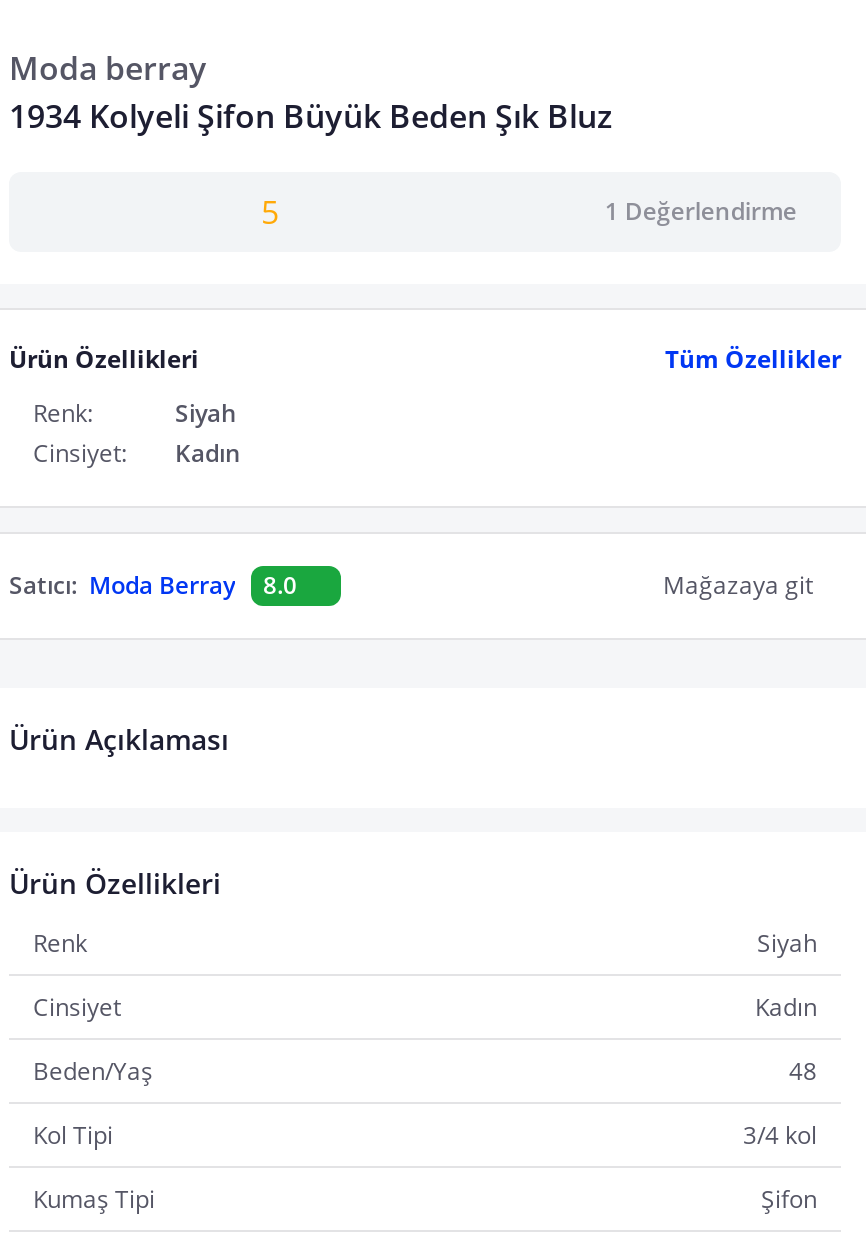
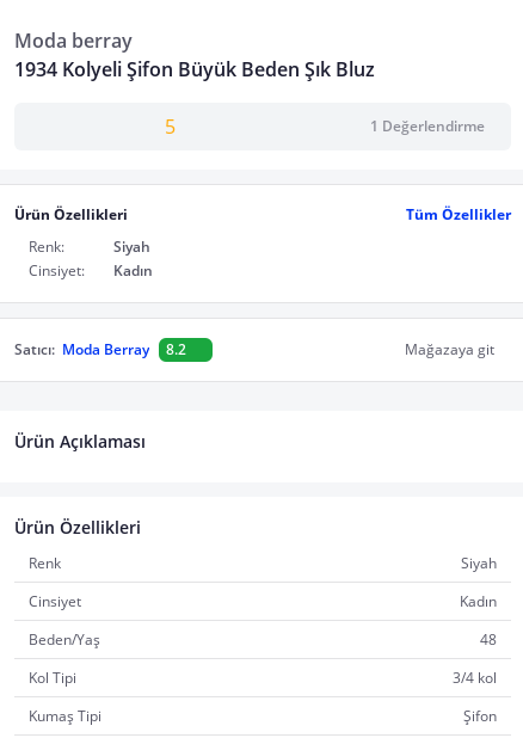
[9,568,297,602] Satıcı: Moda Berray 8.0 -> [14,339,186,359] Satıcı: Moda Berray 8.2

